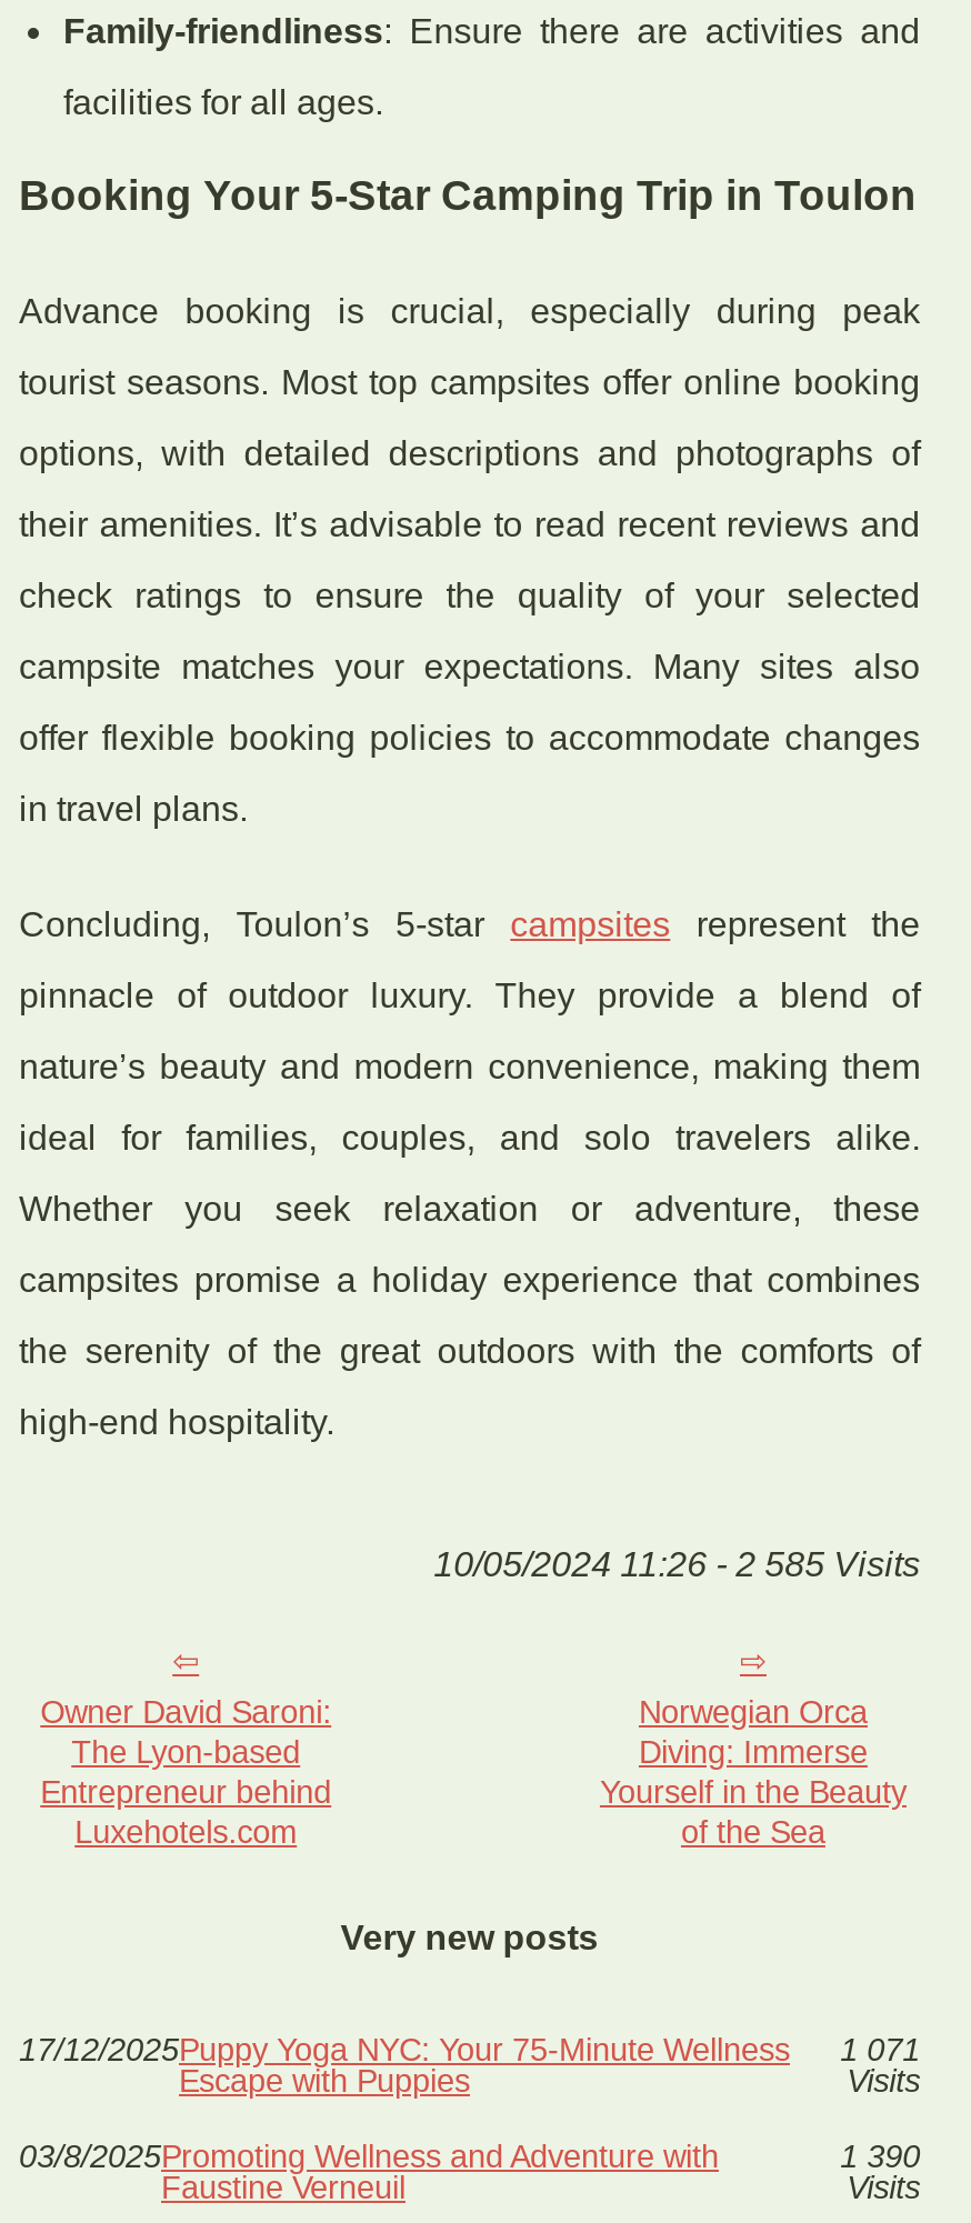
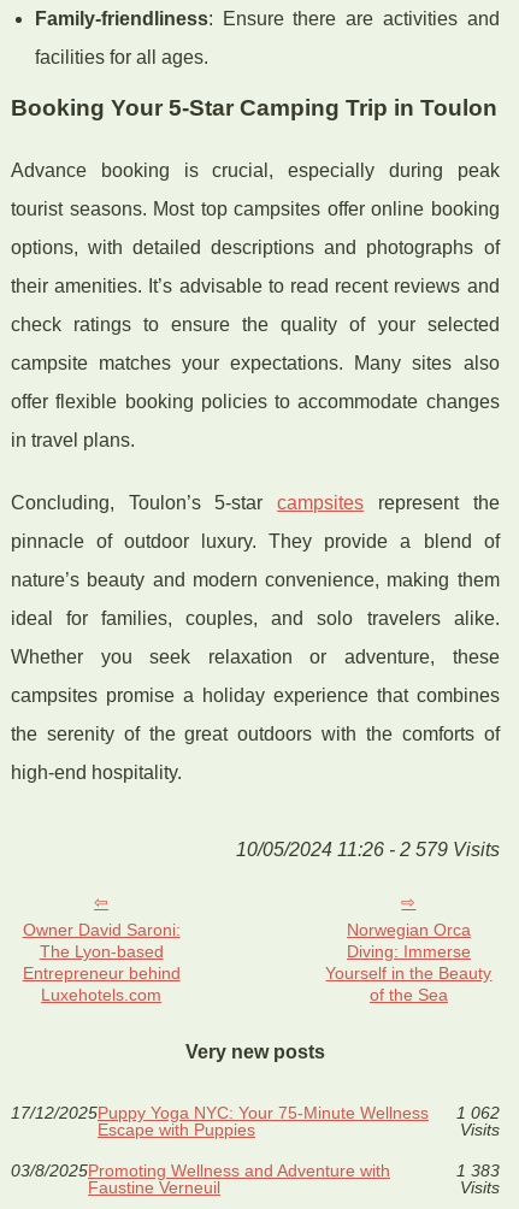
[434,1546,920,1584] 10/05/2024 11:26 - 2 585 Visits -> [236,840,499,860] 10/05/2024 11:26 - 2 579 Visits
[19,2033,920,2069] 17/12/2025Puppy Yoga NYC: Your 75-Minute Wellness 1 071 -> [11,1104,499,1123] 17/12/2025Puppy Yoga NYC: Your 75-Minute Wellness 1 062
[840,2140,920,2175] 1 390 -> [456,1161,499,1181] 1 383

